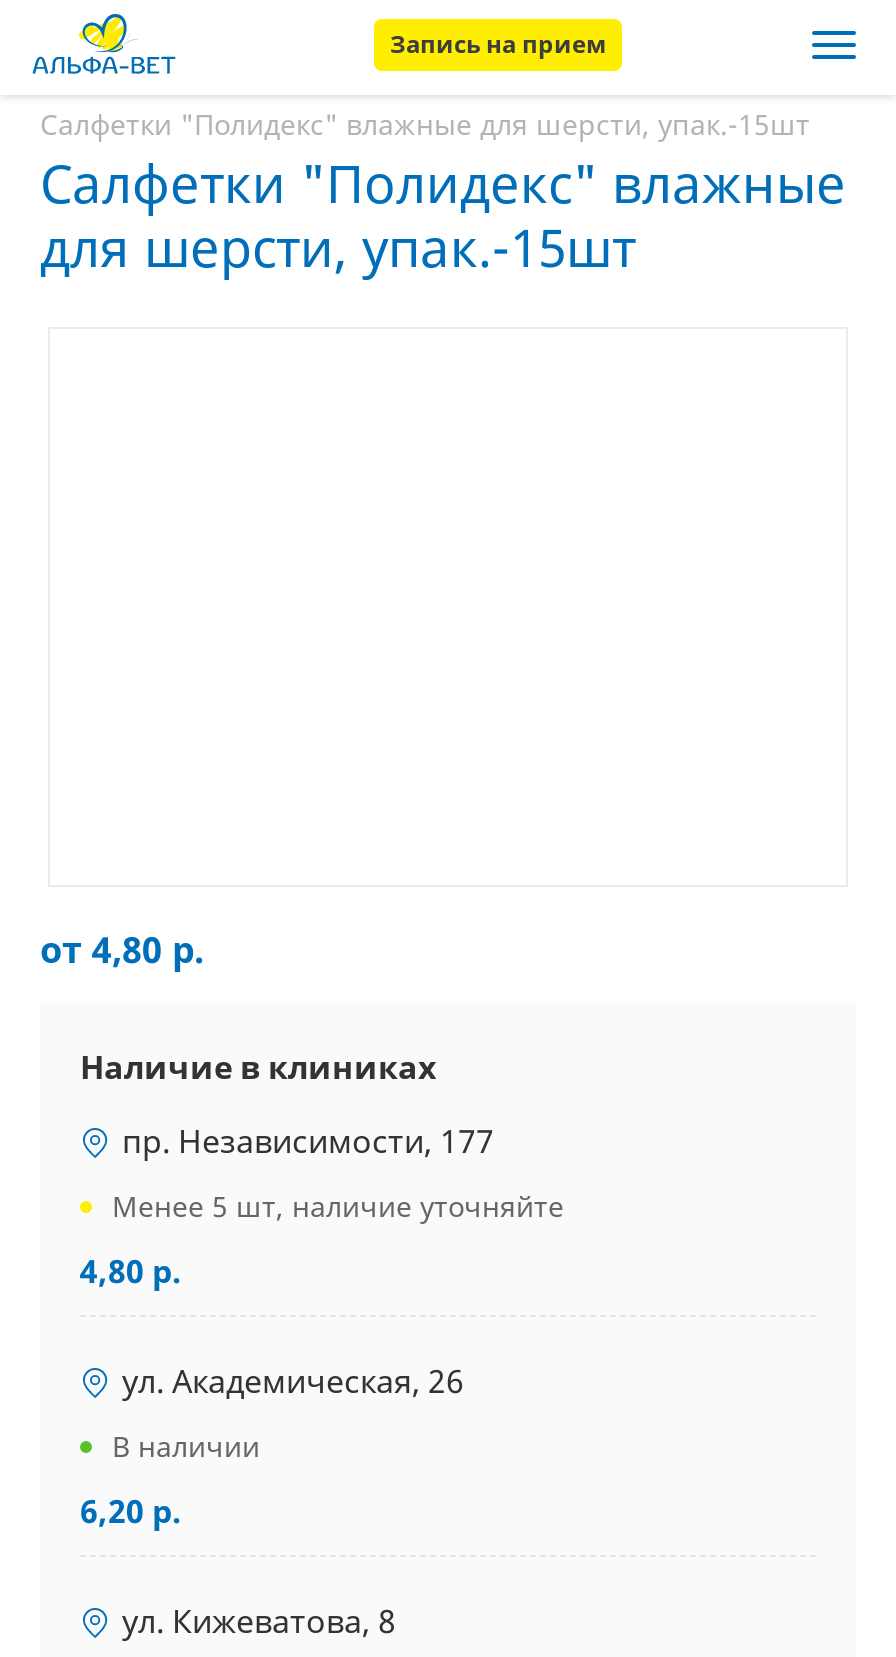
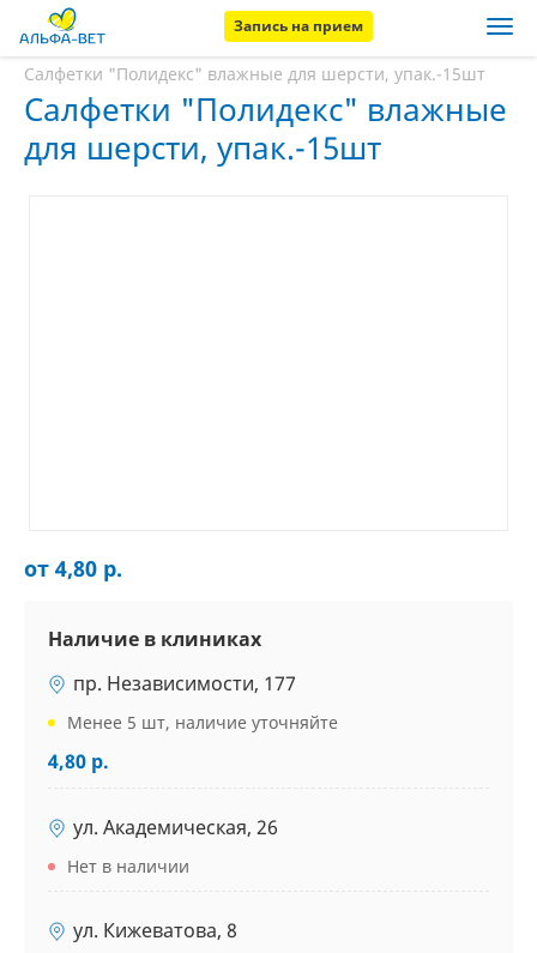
[80,1427,260,1533] В наличии | 6,20 р. -> [67,855,189,877] Нет в наличии

